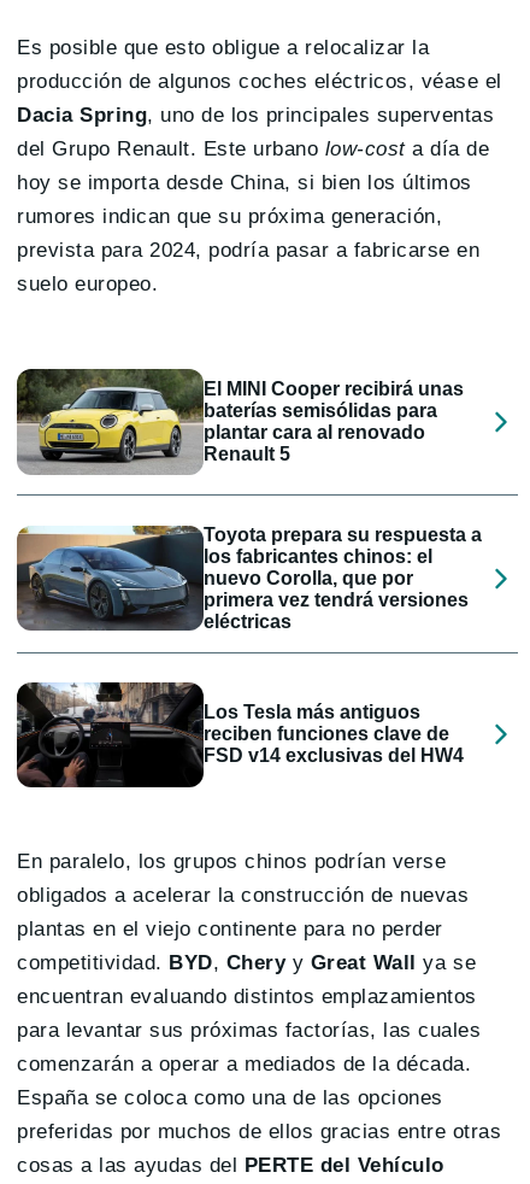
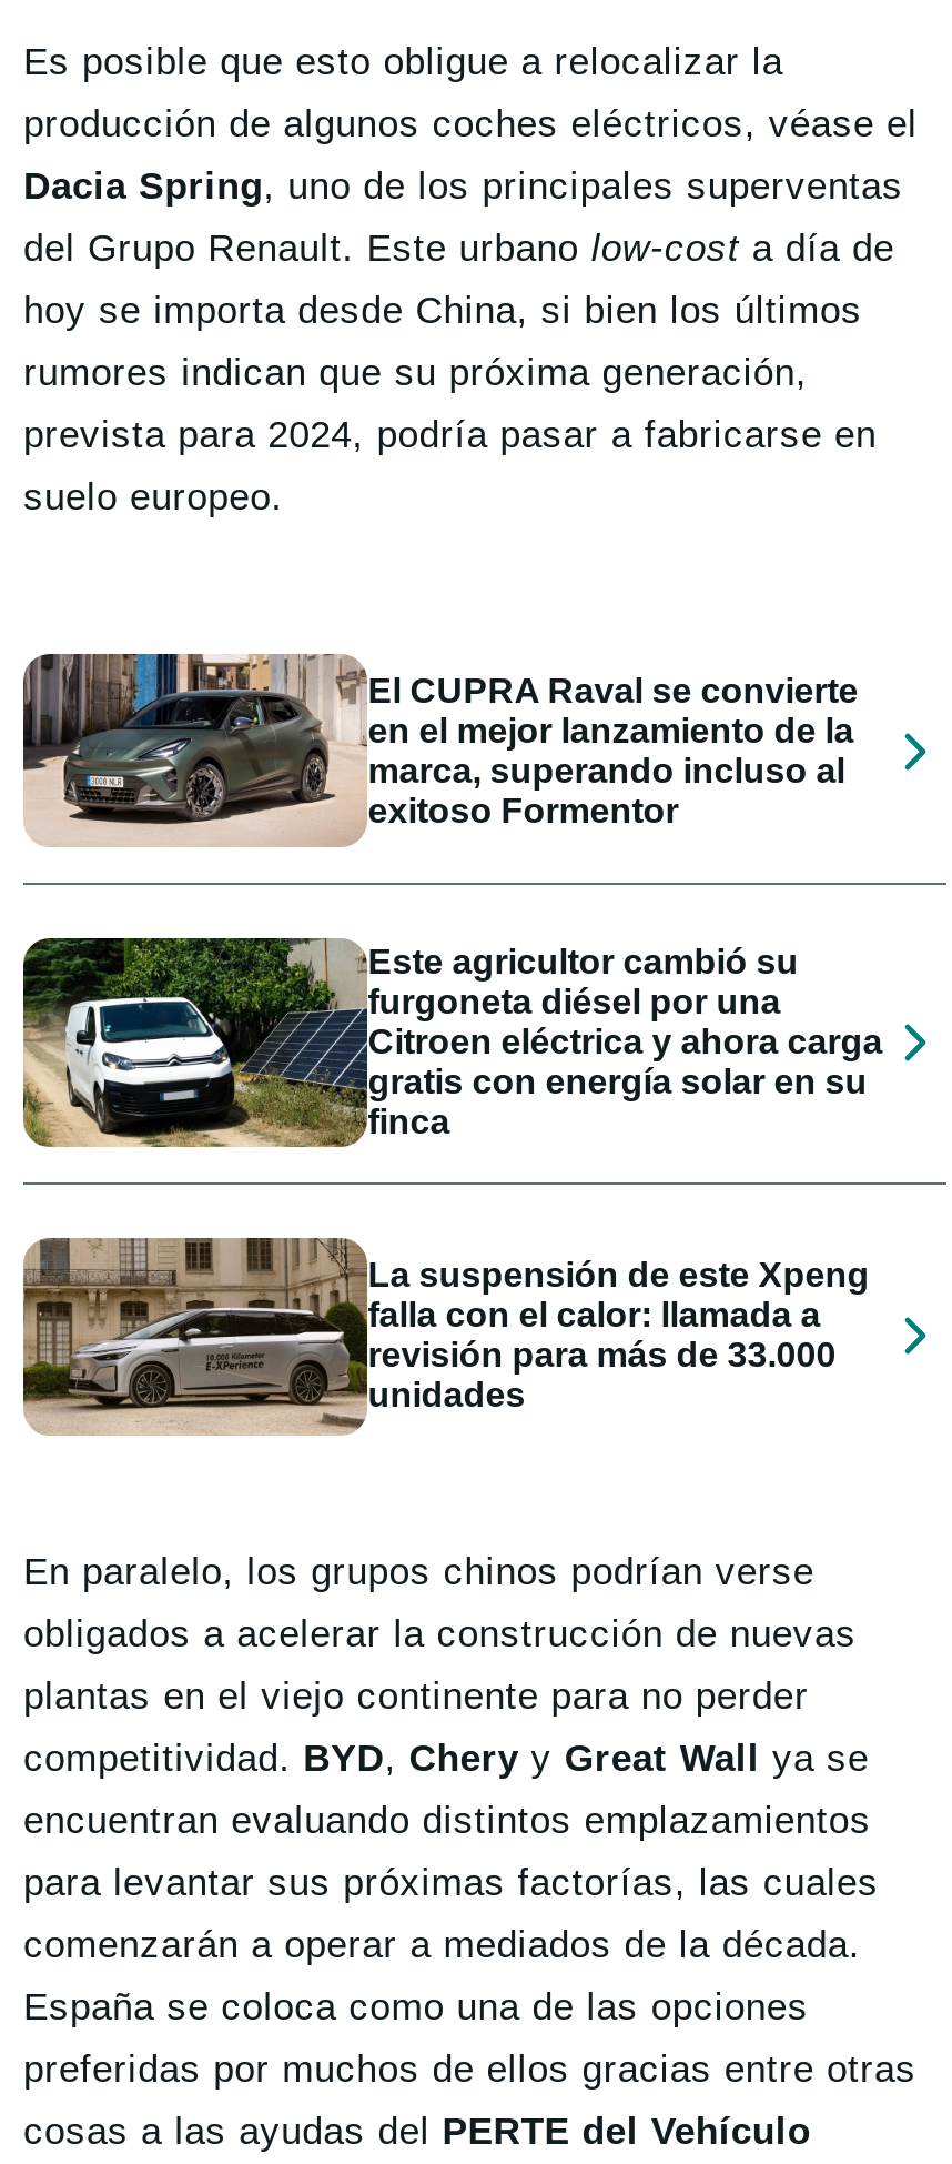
[17,368,464,475] [image] | El MINI Cooper recibirá unas | baterías semisólidas para | plantar cara al renovado | Renault 5 -> [23,652,858,847] [image] | El CUPRA Raval se convierte | en el mejor lanzamiento de la | marca, superando incluso al | exitoso Formentor
[16,523,482,632] [image] | Toyota prepara su respuesta a | los fabricantes chinos: el | nuevo Corolla, que por | primera vez tendrá versiones | eléctricas -> [21,936,883,1149] [image] | Este agricultor cambió su | furgoneta diésel por una | Citroen eléctrica y ahora carga | gratis con energía solar en su | finca
[16,681,464,789] [image] | Los Tesla más antiguos | reciben funciones clave de | FSD v14 exclusivas del HW4 -> [21,1236,869,1438] [image] | La suspensión de este Xpeng | falla con el calor: llamada a | revisión para más de 33.000 | unidades

